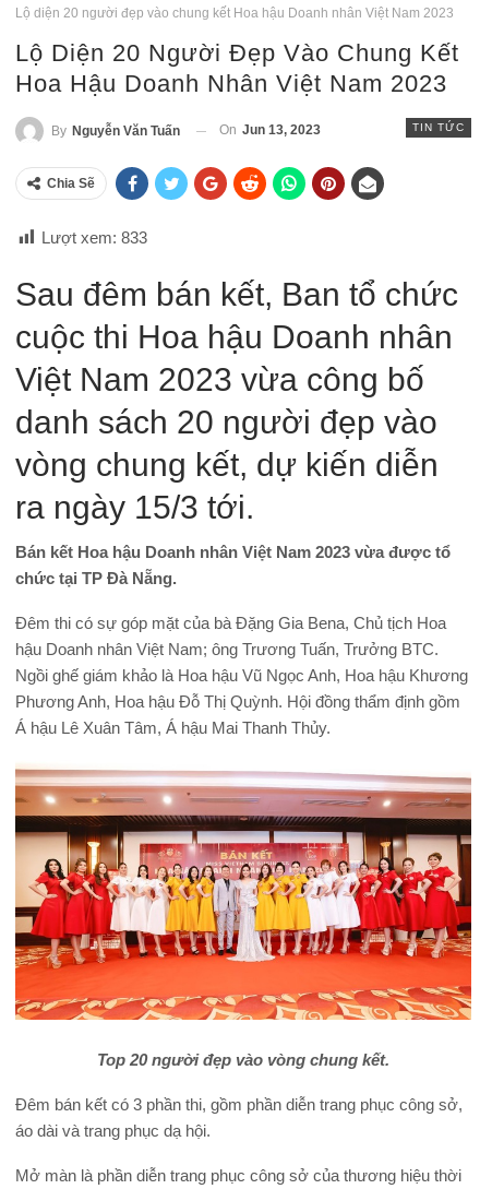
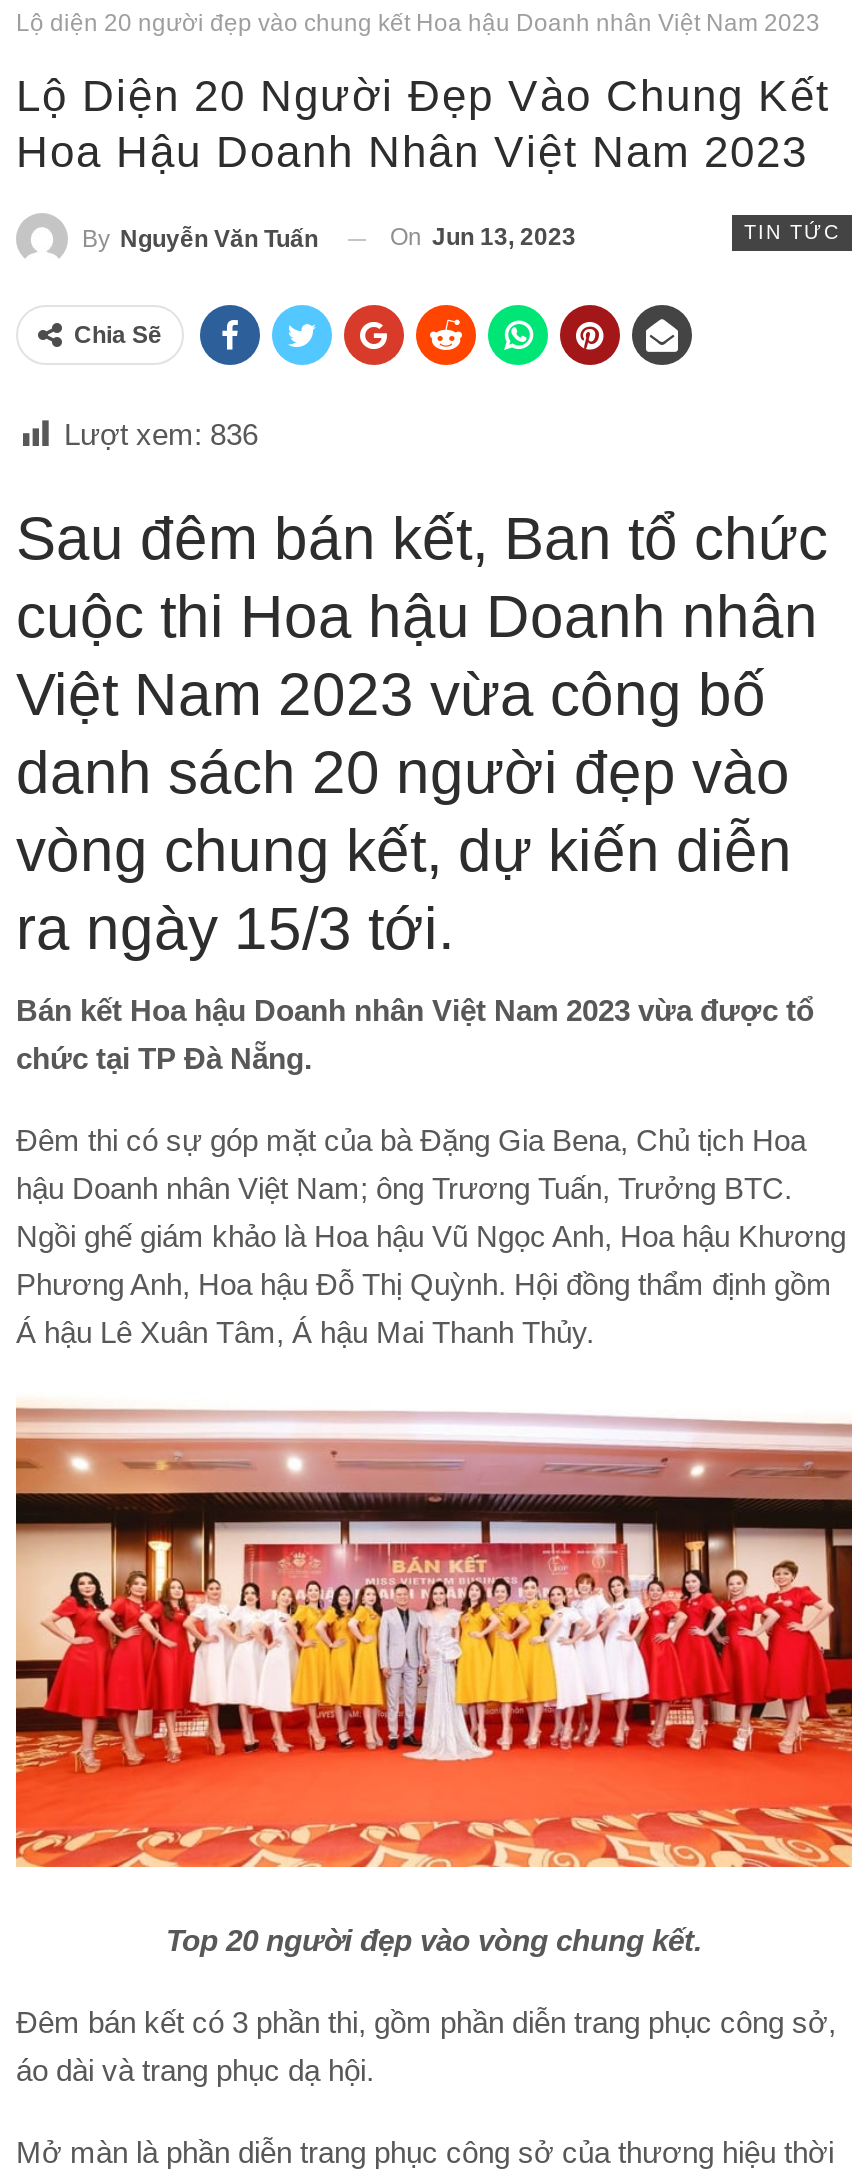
[41,228,147,247] Lượt xem: 833 -> [64,417,258,451] Lượt xem: 836

